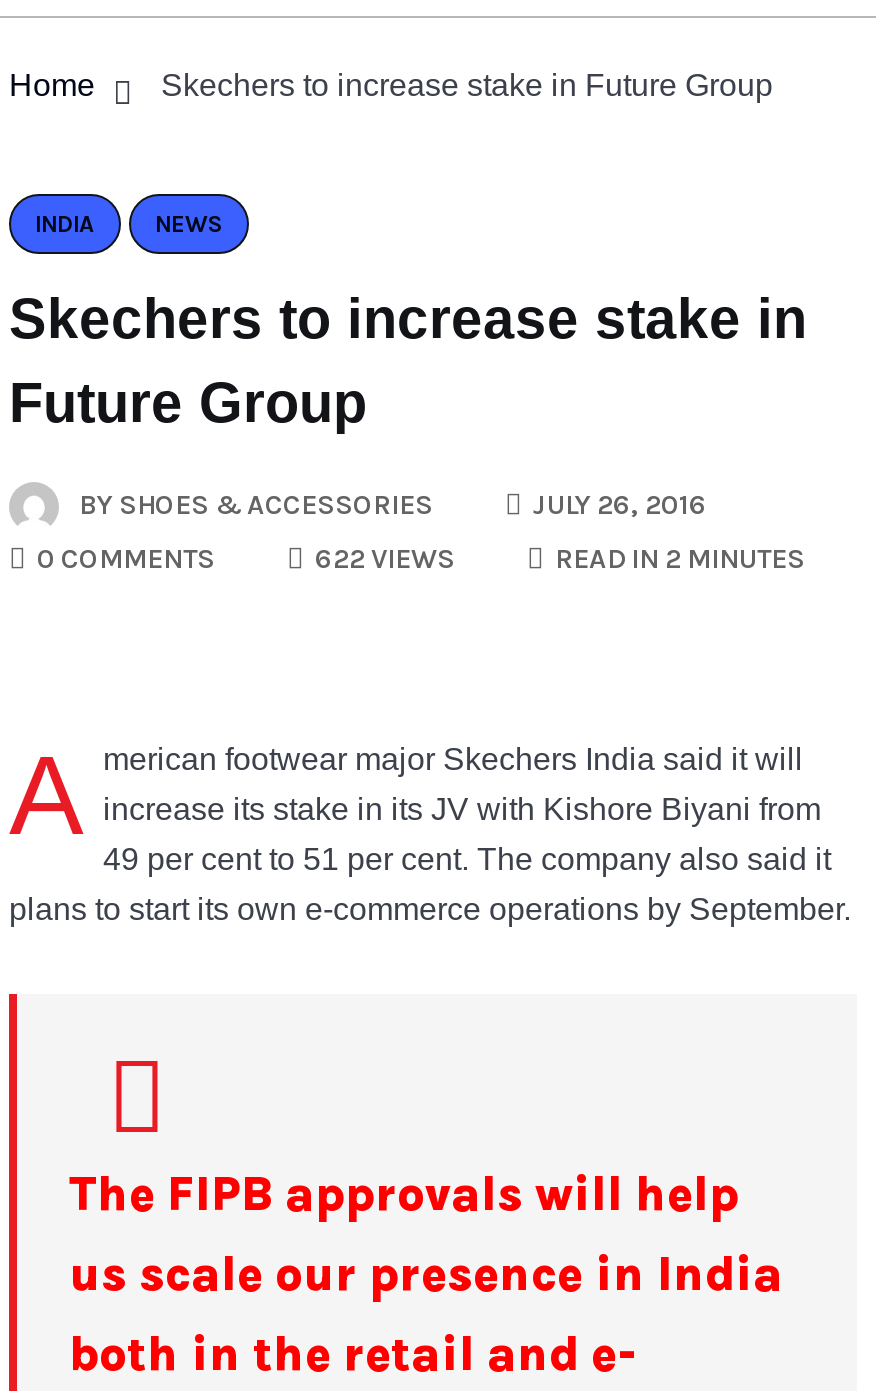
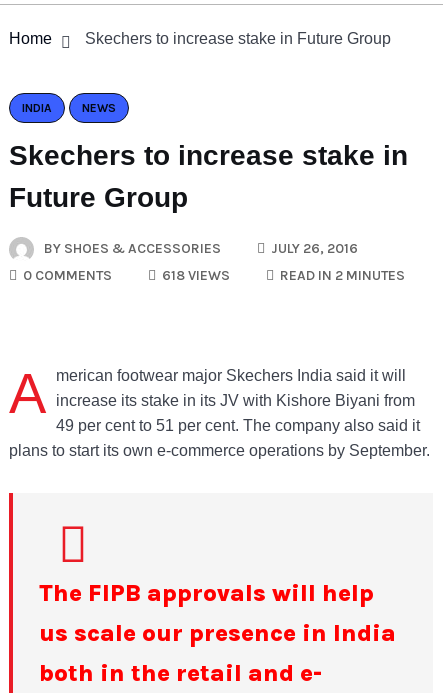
[309,542,455,576] 622 VIEWS -> [159,267,230,284] 618 VIEWS

